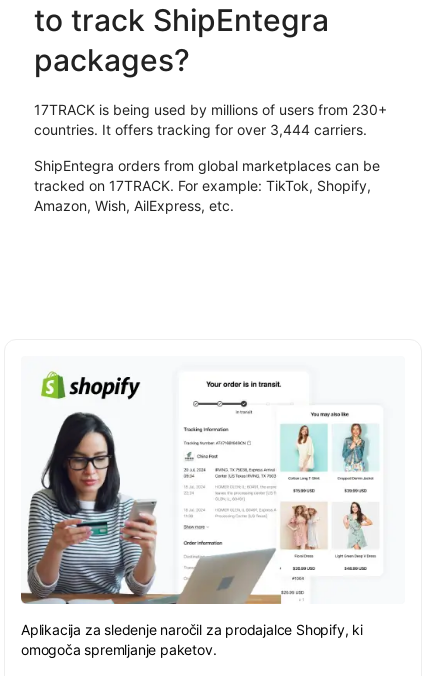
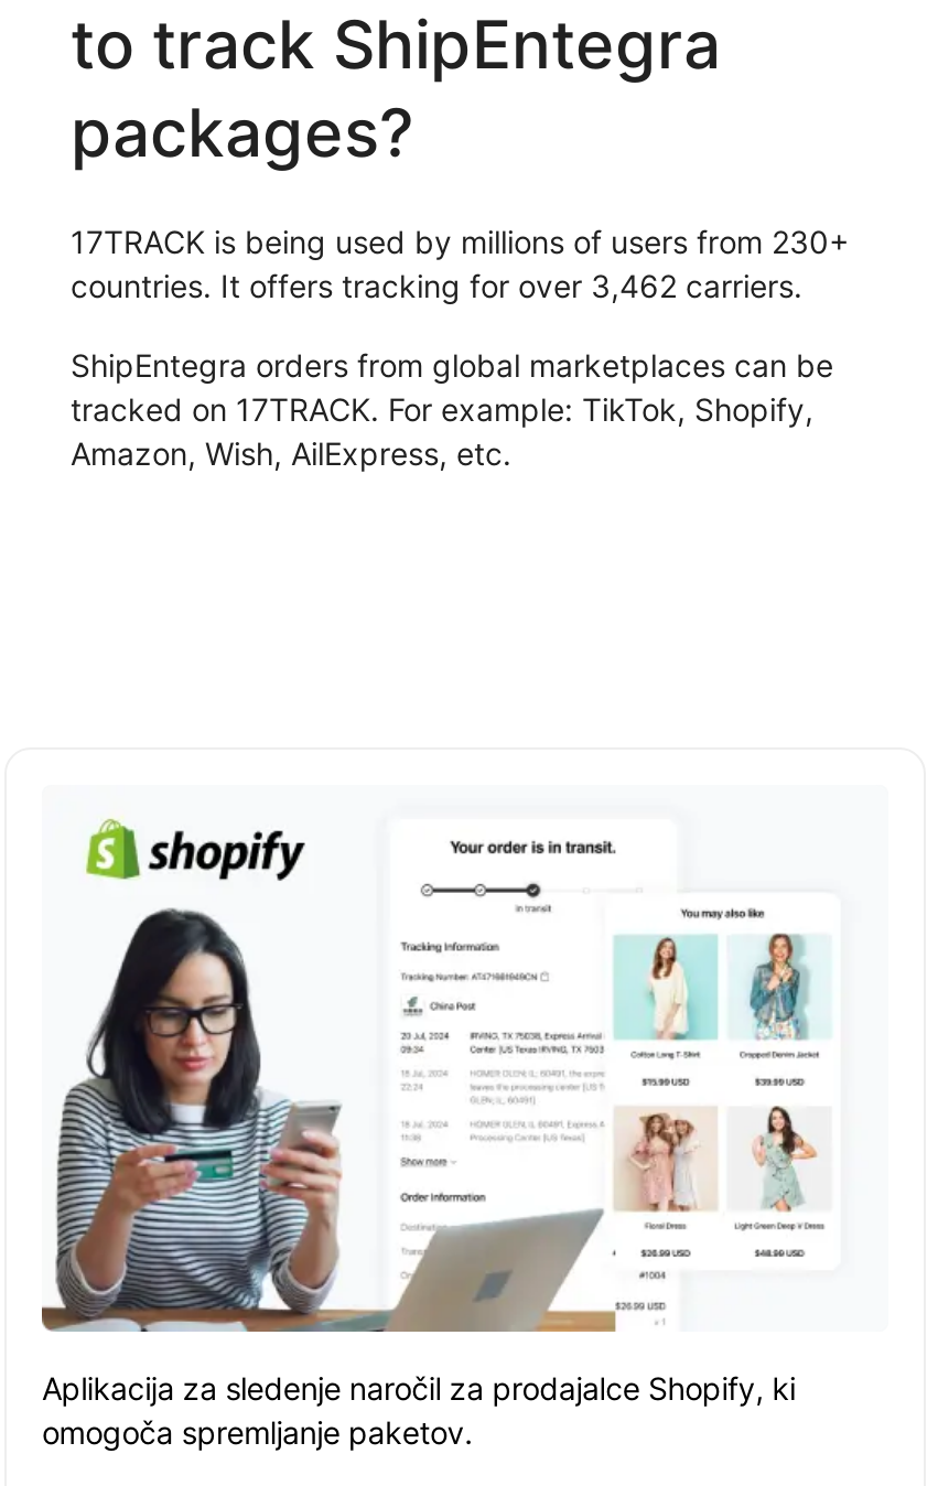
[34,121,367,138] countries. It offers tracking for over 3,444 carriers. -> [71,268,802,305] countries. It offers tracking for over 3,462 carriers.

